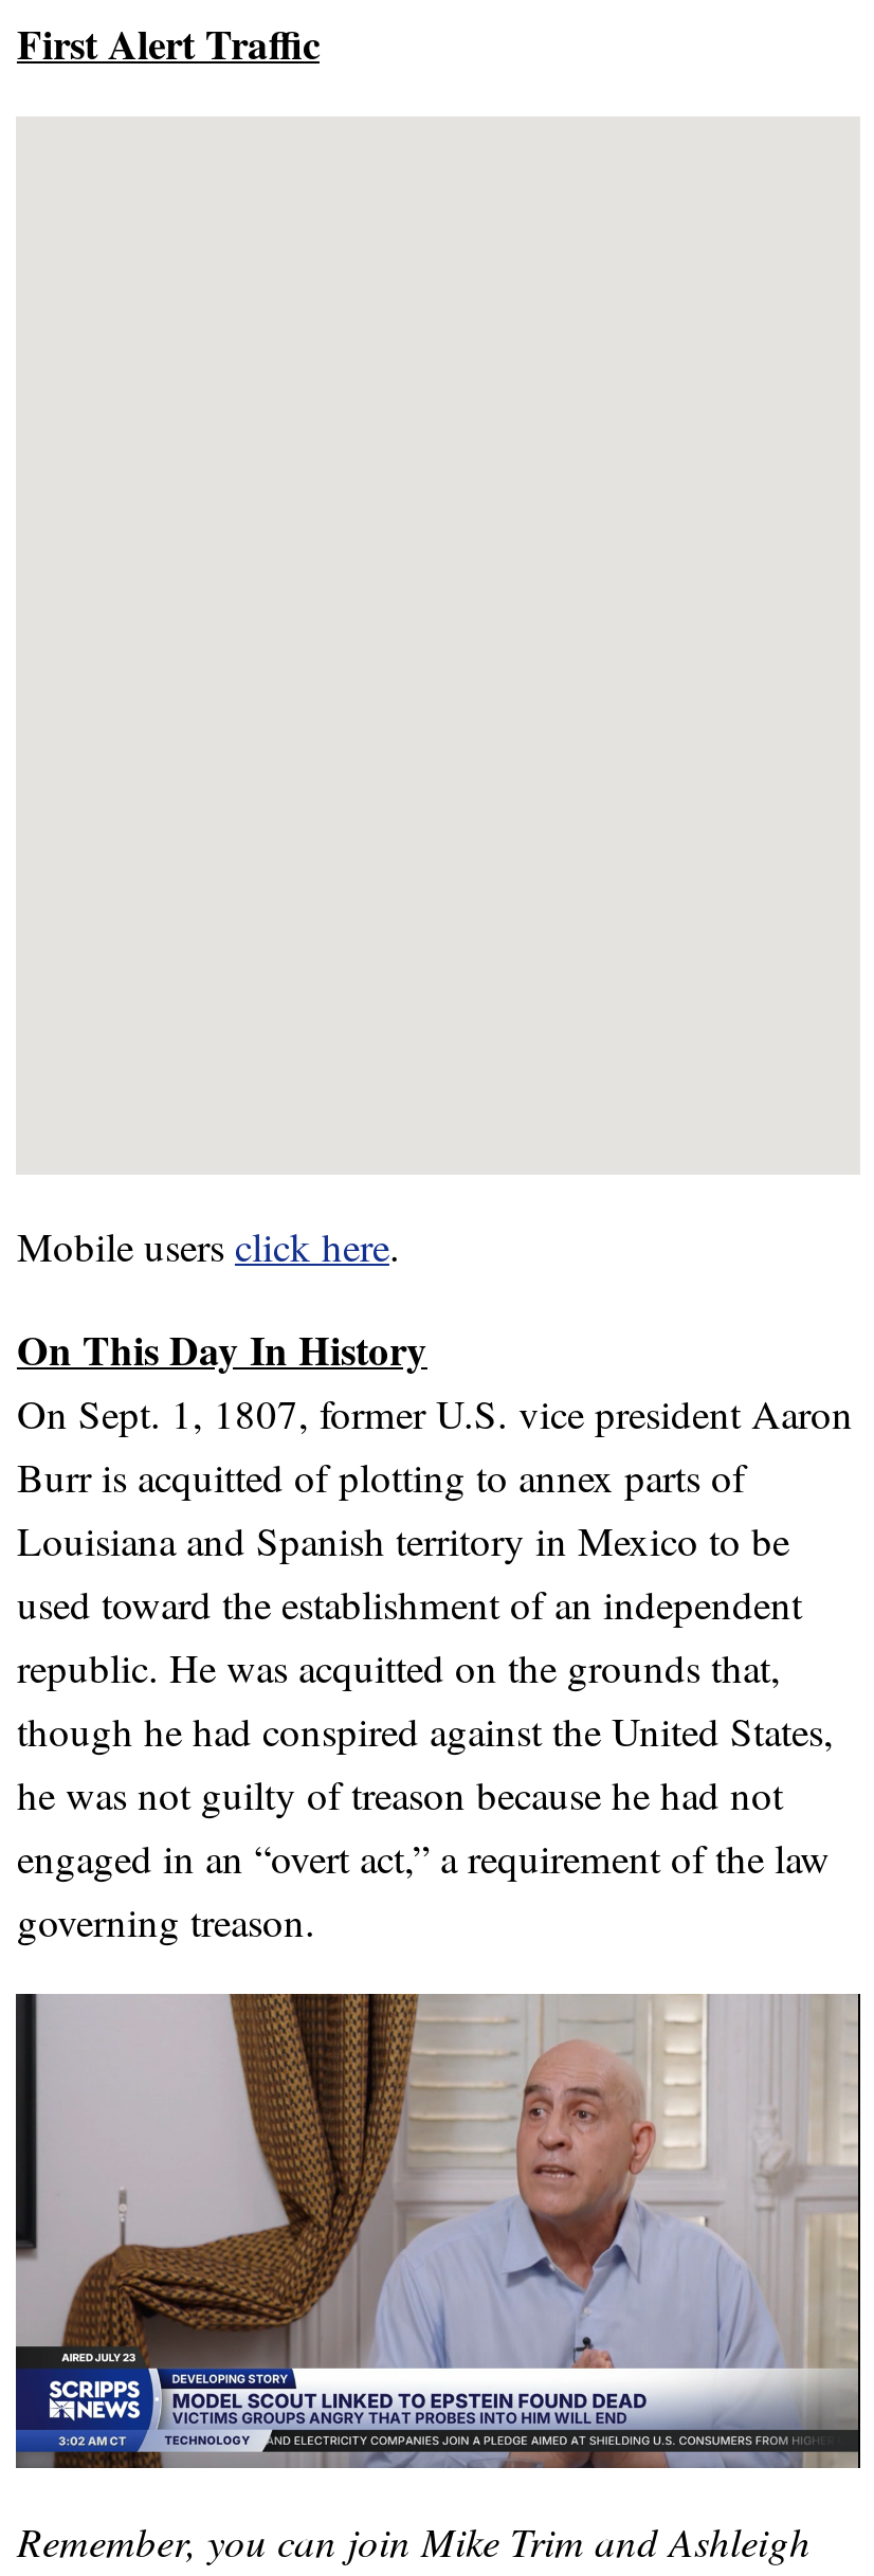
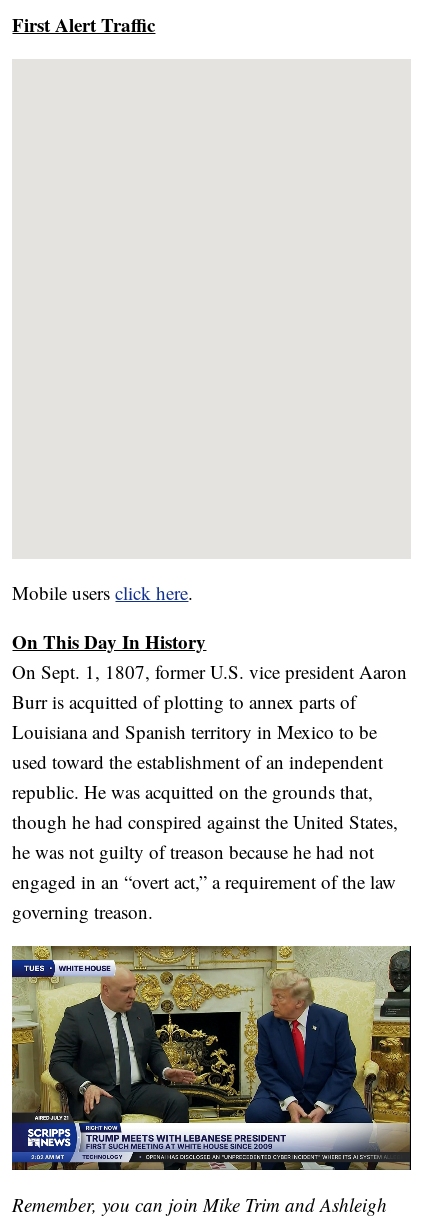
[14,1992,860,2470] [image] -> [11,945,411,1171] [image]

